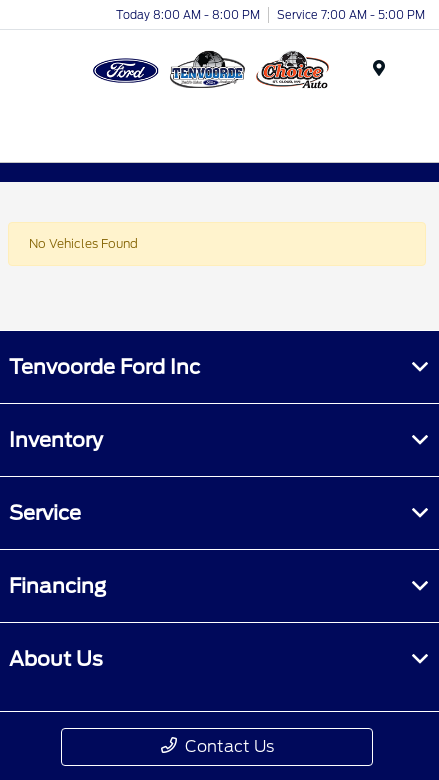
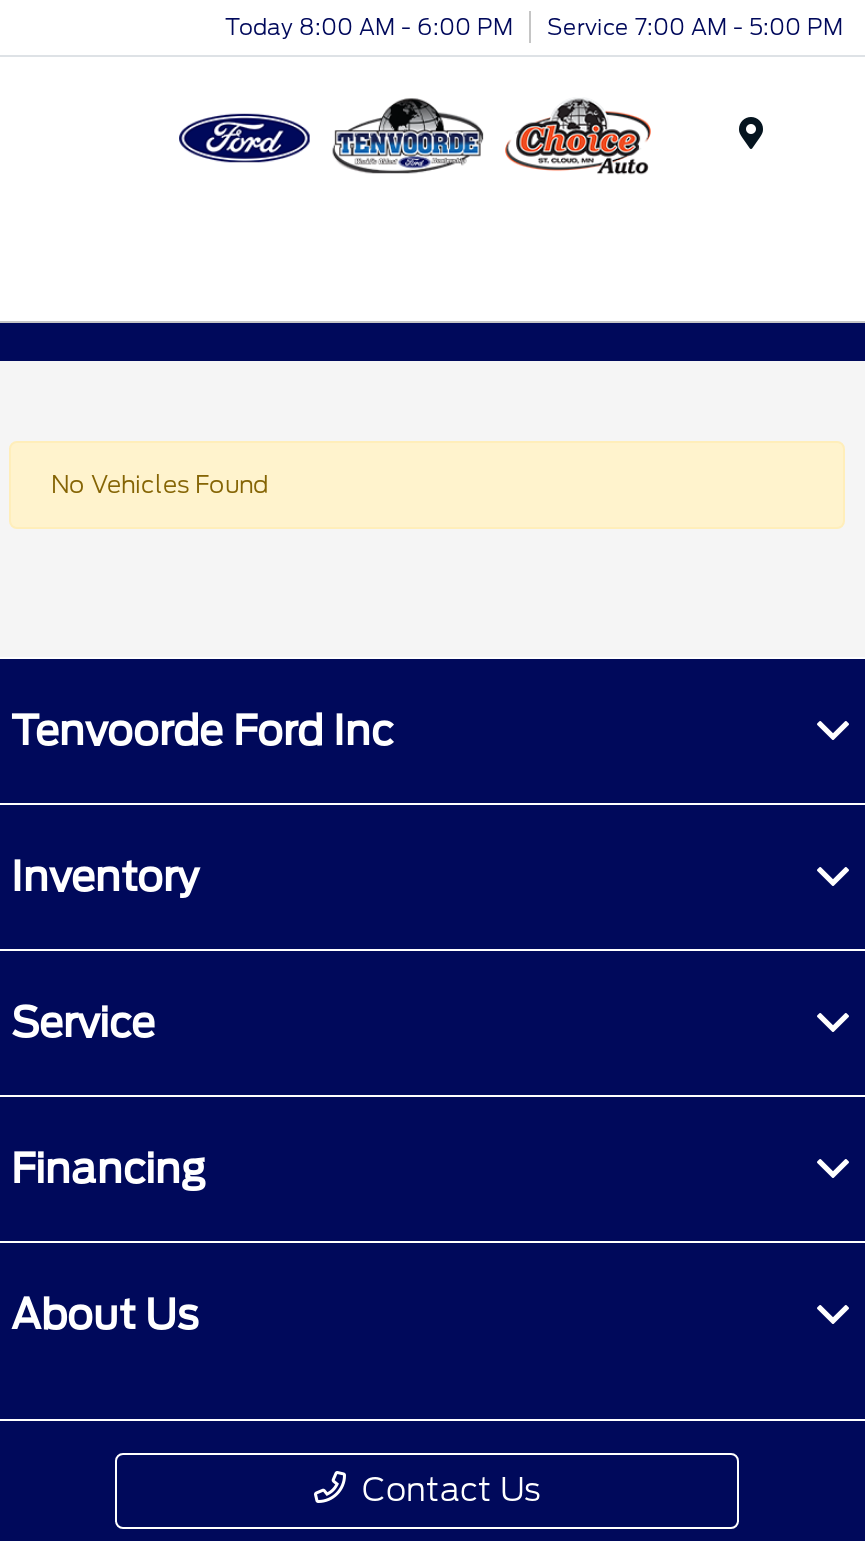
[116,7,425,21] Today 8:00 AM - 8:00 PM Service 7:00 AM - 5:00 PM -> [225,12,843,40] Today 8:00 AM - 6:00 PM Service 7:00 AM - 5:00 PM

